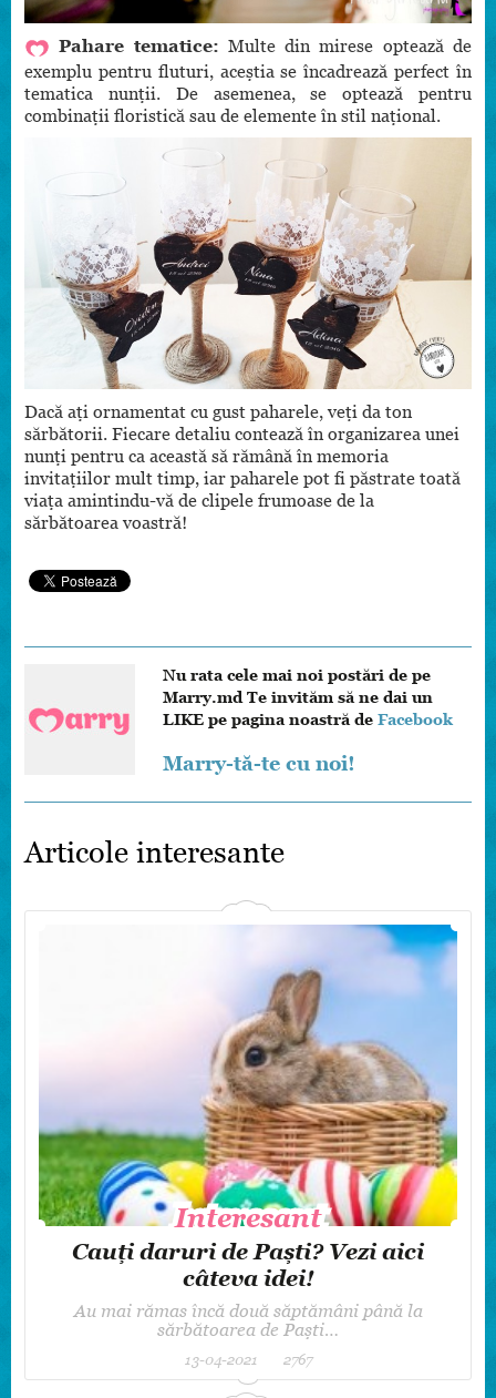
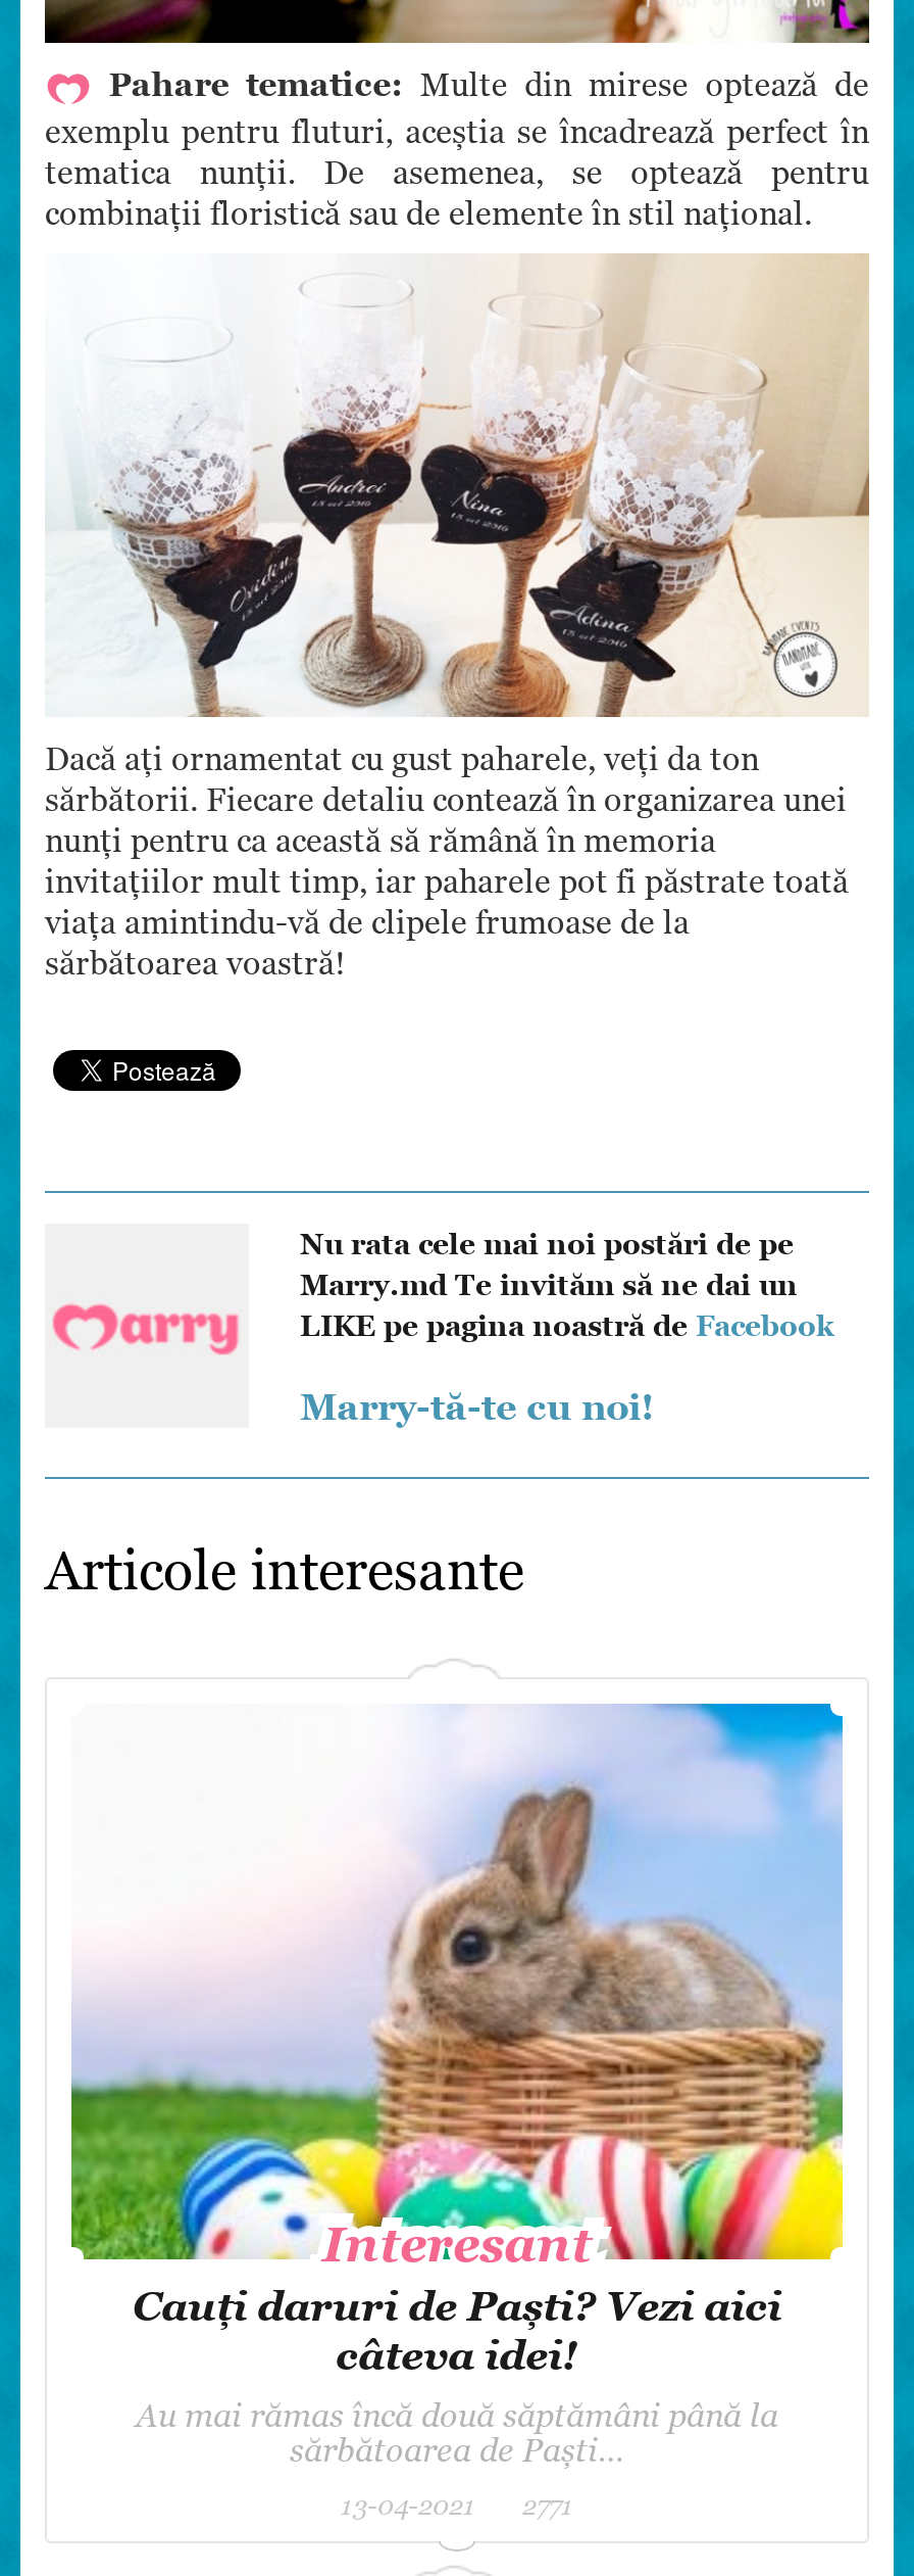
[184,1350,312,1368] 13-04-2021 2767 -> [341,2488,573,2521] 13-04-2021 2771

